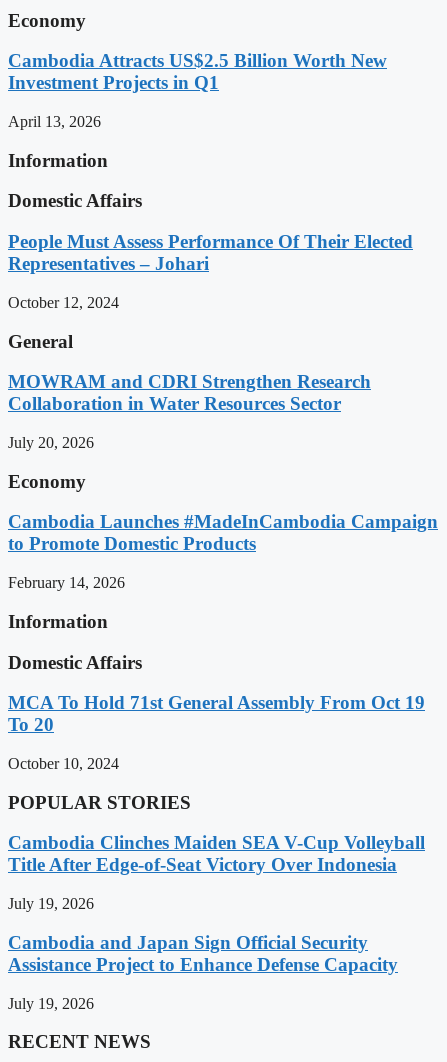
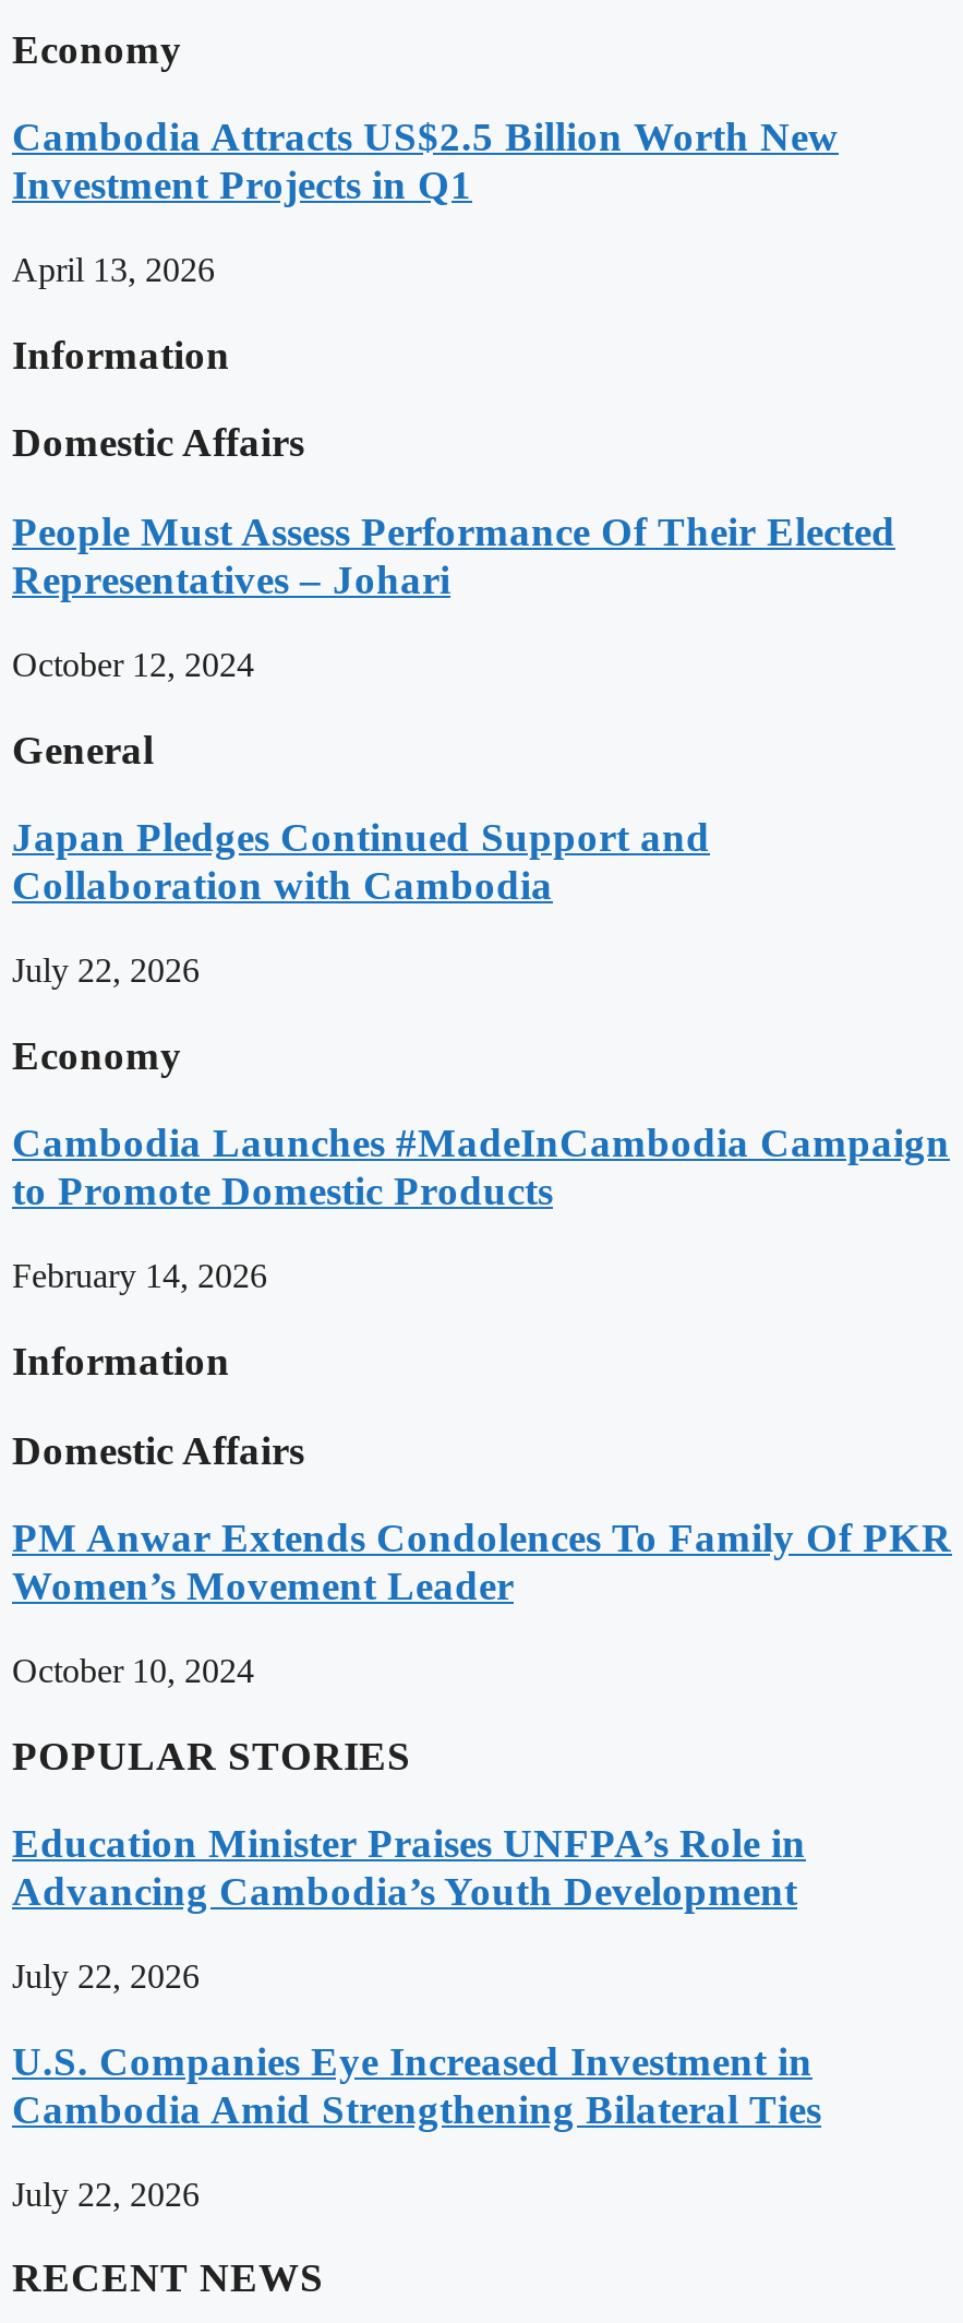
[8,371,371,414] MOWRAM and CDRI Strengthen Research | Collaboration in Water Resources Sector -> [12,815,710,908] Japan Pledges Continued Support and | Collaboration with Cambodia
[8,434,94,451] July 20, 2026 -> [12,951,200,989] July 22, 2026
[8,692,425,735] MCA To Hold 71st General Assembly From Oct 19 | To 20 -> [12,1515,952,1609] PM Anwar Extends Condolences To Family Of PKR | Women’s Movement Leader
[8,832,425,875] Cambodia Clinches Maiden SEA V-Cup Volleyball | Title After Edge-of-Seat Victory Over Indonesia -> [12,1821,806,1915] Education Minister Praises UNFPA’s Role in | Advancing Cambodia’s Youth Development
[8,895,94,912] July 19, 2026 -> [12,1958,200,1995] July 22, 2026
[8,932,398,975] Cambodia and Japan Sign Official Security | Assistance Project to Enhance Defense Capacity -> [12,2038,821,2132] U.S. Companies Eye Increased Investment in | Cambodia Amid Strengthening Bilateral Ties
[8,995,94,1012] July 19, 2026 -> [12,2175,200,2212] July 22, 2026

